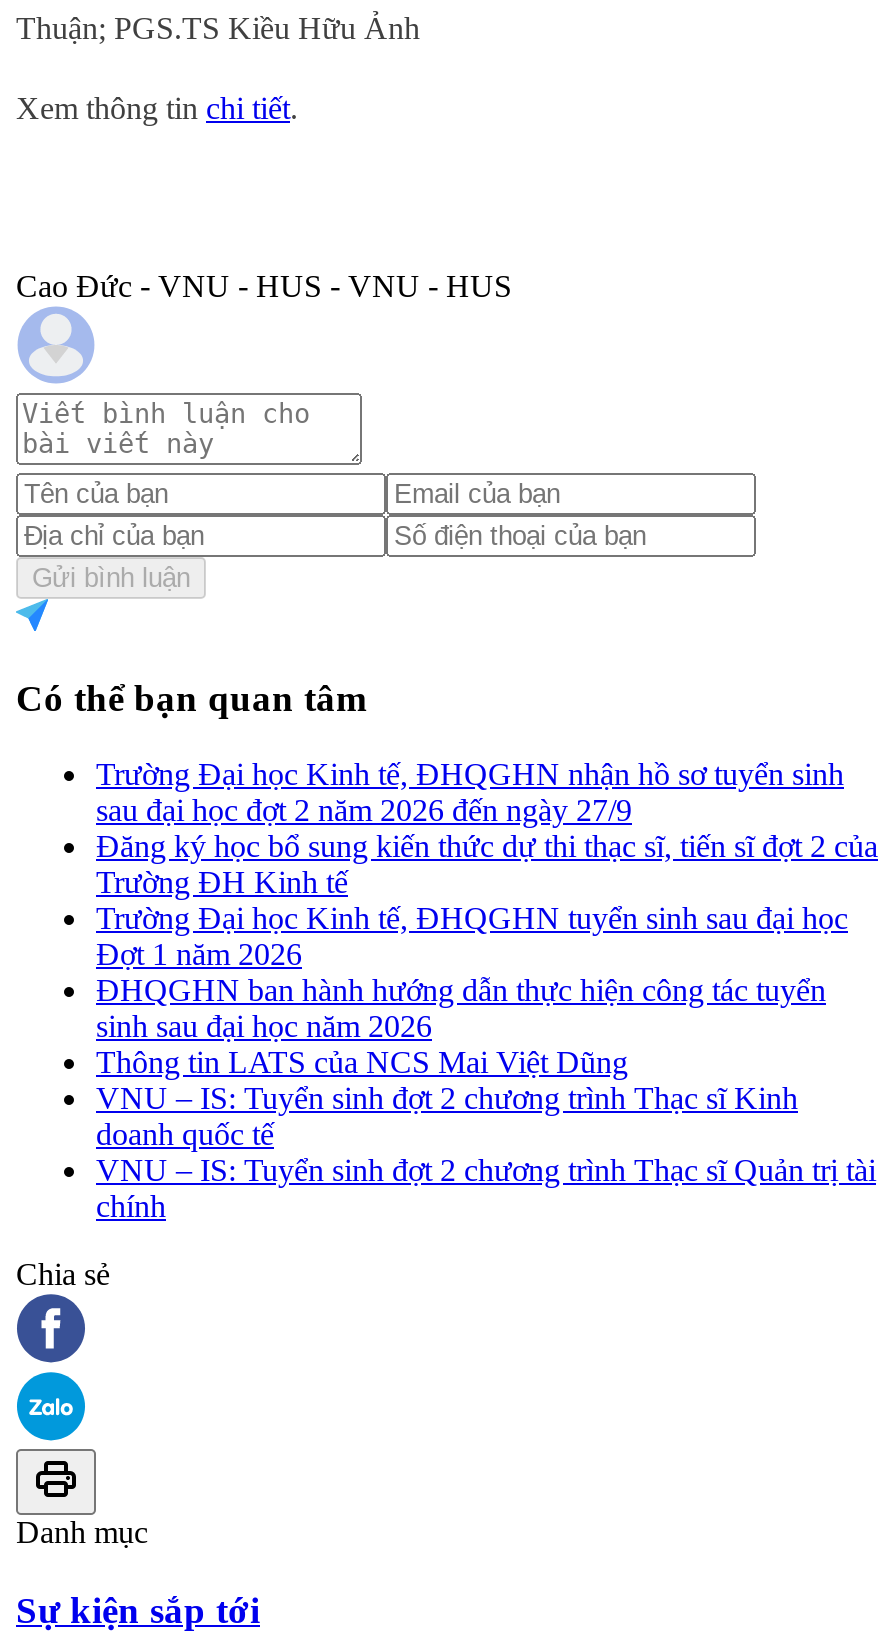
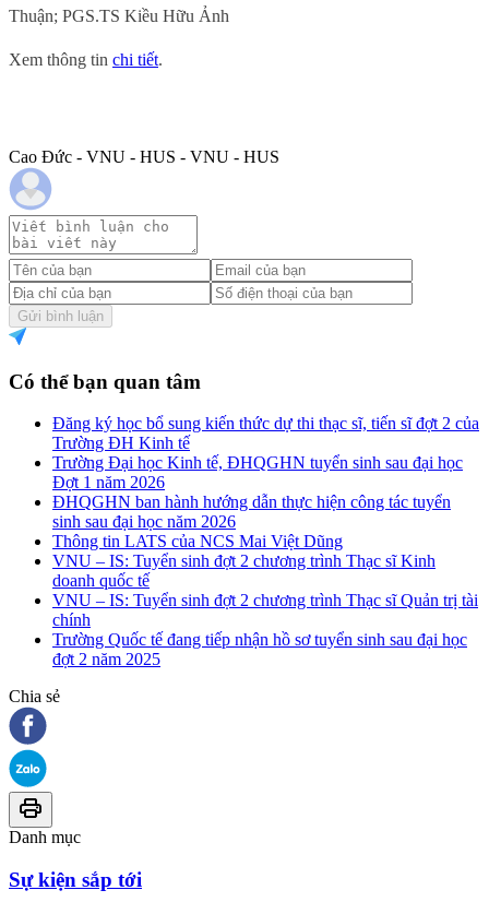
[96,757,844,827] Trường Đại học Kinh tế, ĐHQGHN nhận hồ sơ tuyển sinh | sau đại học đợt 2 năm 2026 đến ngày 27/9 -> none
moved [96,829,878,1223] -> [52,414,479,629]: Đăng ký học bổ sung kiến thức dự thi thạc sĩ, tiến sĩ đợt 2 của | Trường ĐH Kinh tế | Trường Đại học Kinh tế, ĐHQGHN tuyển sinh sau đại học | ... | VNU – IS: Tuyển sinh đợt 2 chương trình Thạc sĩ Quản trị tài | chính
none -> [52,630,467,669] Trường Quốc tế đang tiếp nhận hồ sơ tuyển sinh sau đại học | đợt 2 năm 2025

